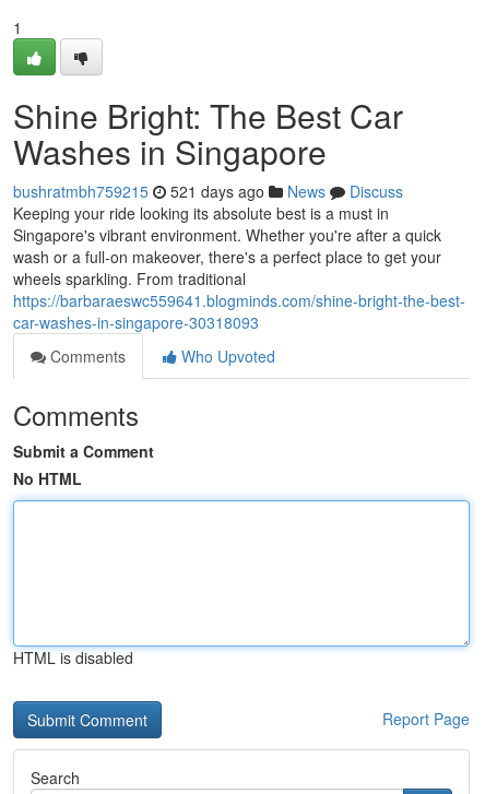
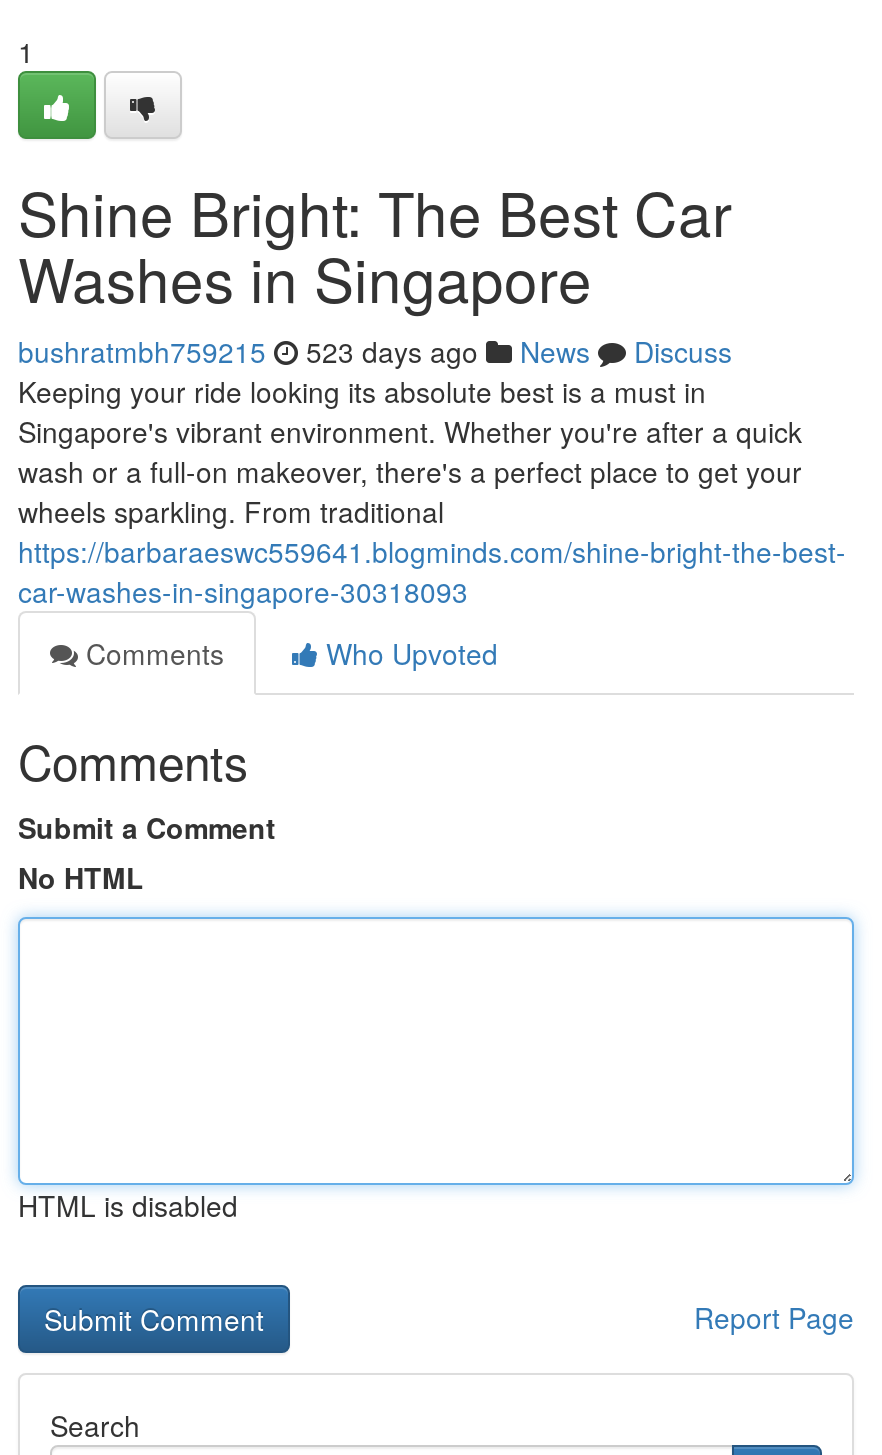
[13,180,403,202] bushratmbh759215 521 days ago News Discuss -> [18,331,732,371] bushratmbh759215 523 days ago News Discuss

